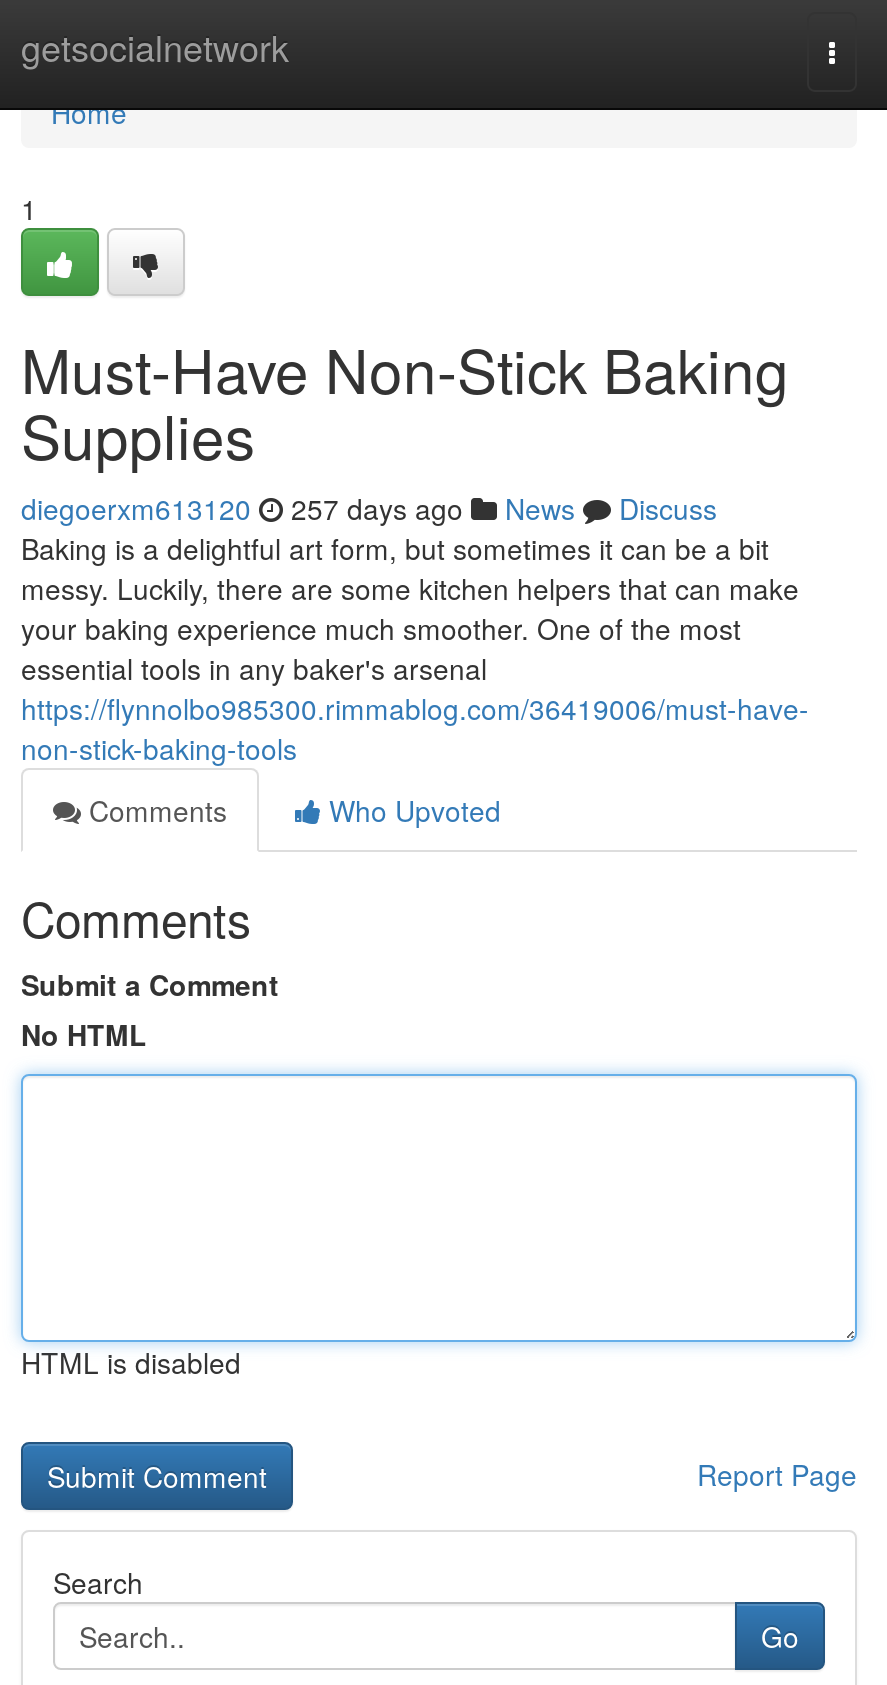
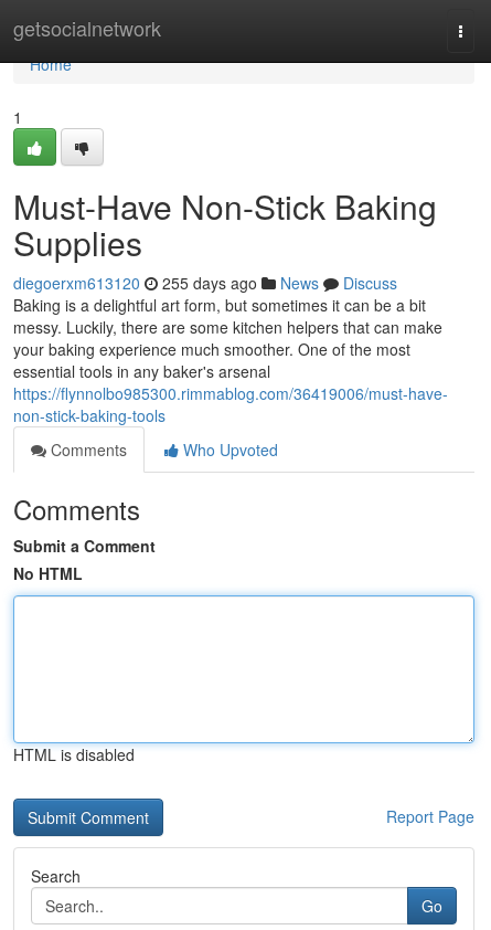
[21,488,717,528] diegoerxm613120 257 days ago News Discuss -> [13,272,397,294] diegoerxm613120 255 days ago News Discuss

